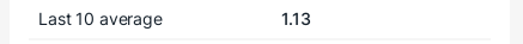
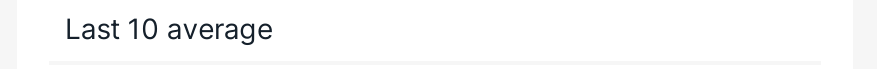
[281,8,311,29] 1.13 -> none

